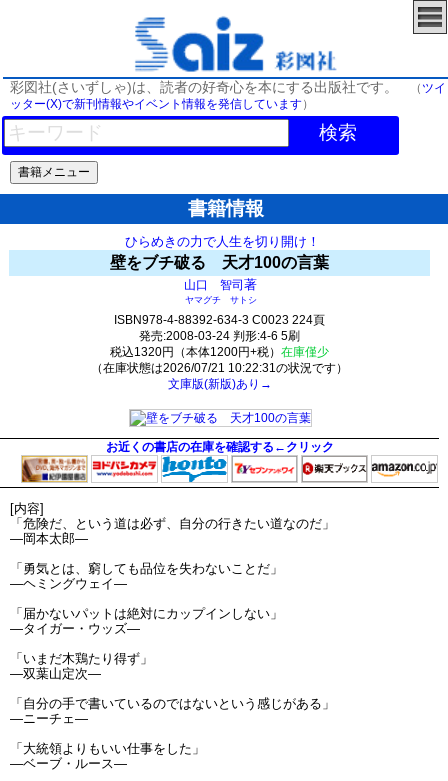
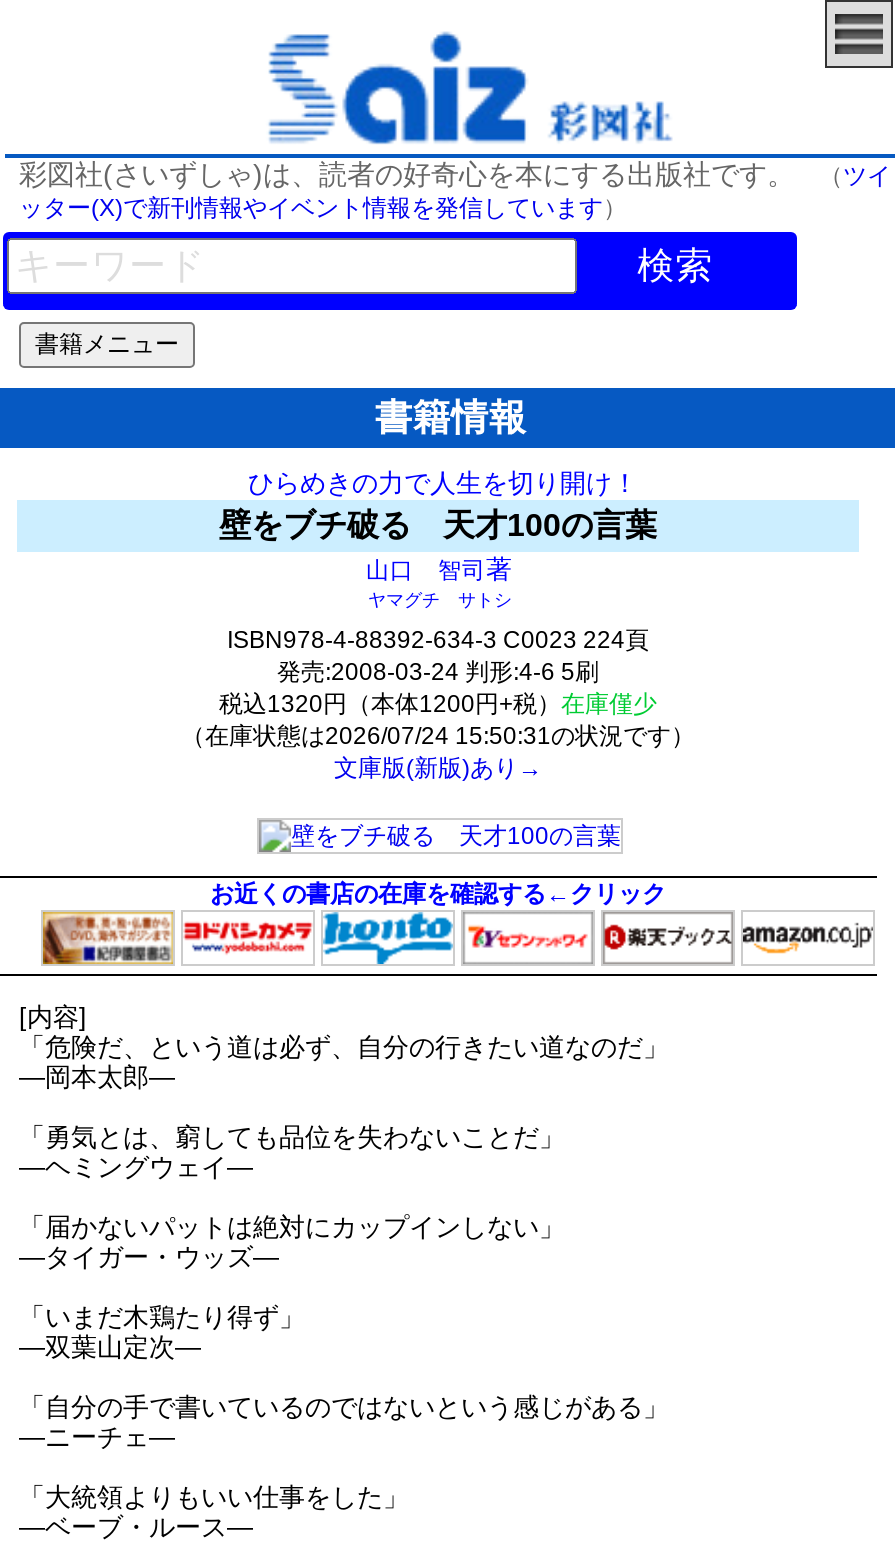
[91,361,348,375] （在庫状態は2026/07/21 10:22:31の状況です） -> [181,723,695,751] （在庫状態は2026/07/24 15:50:31の状況です）

